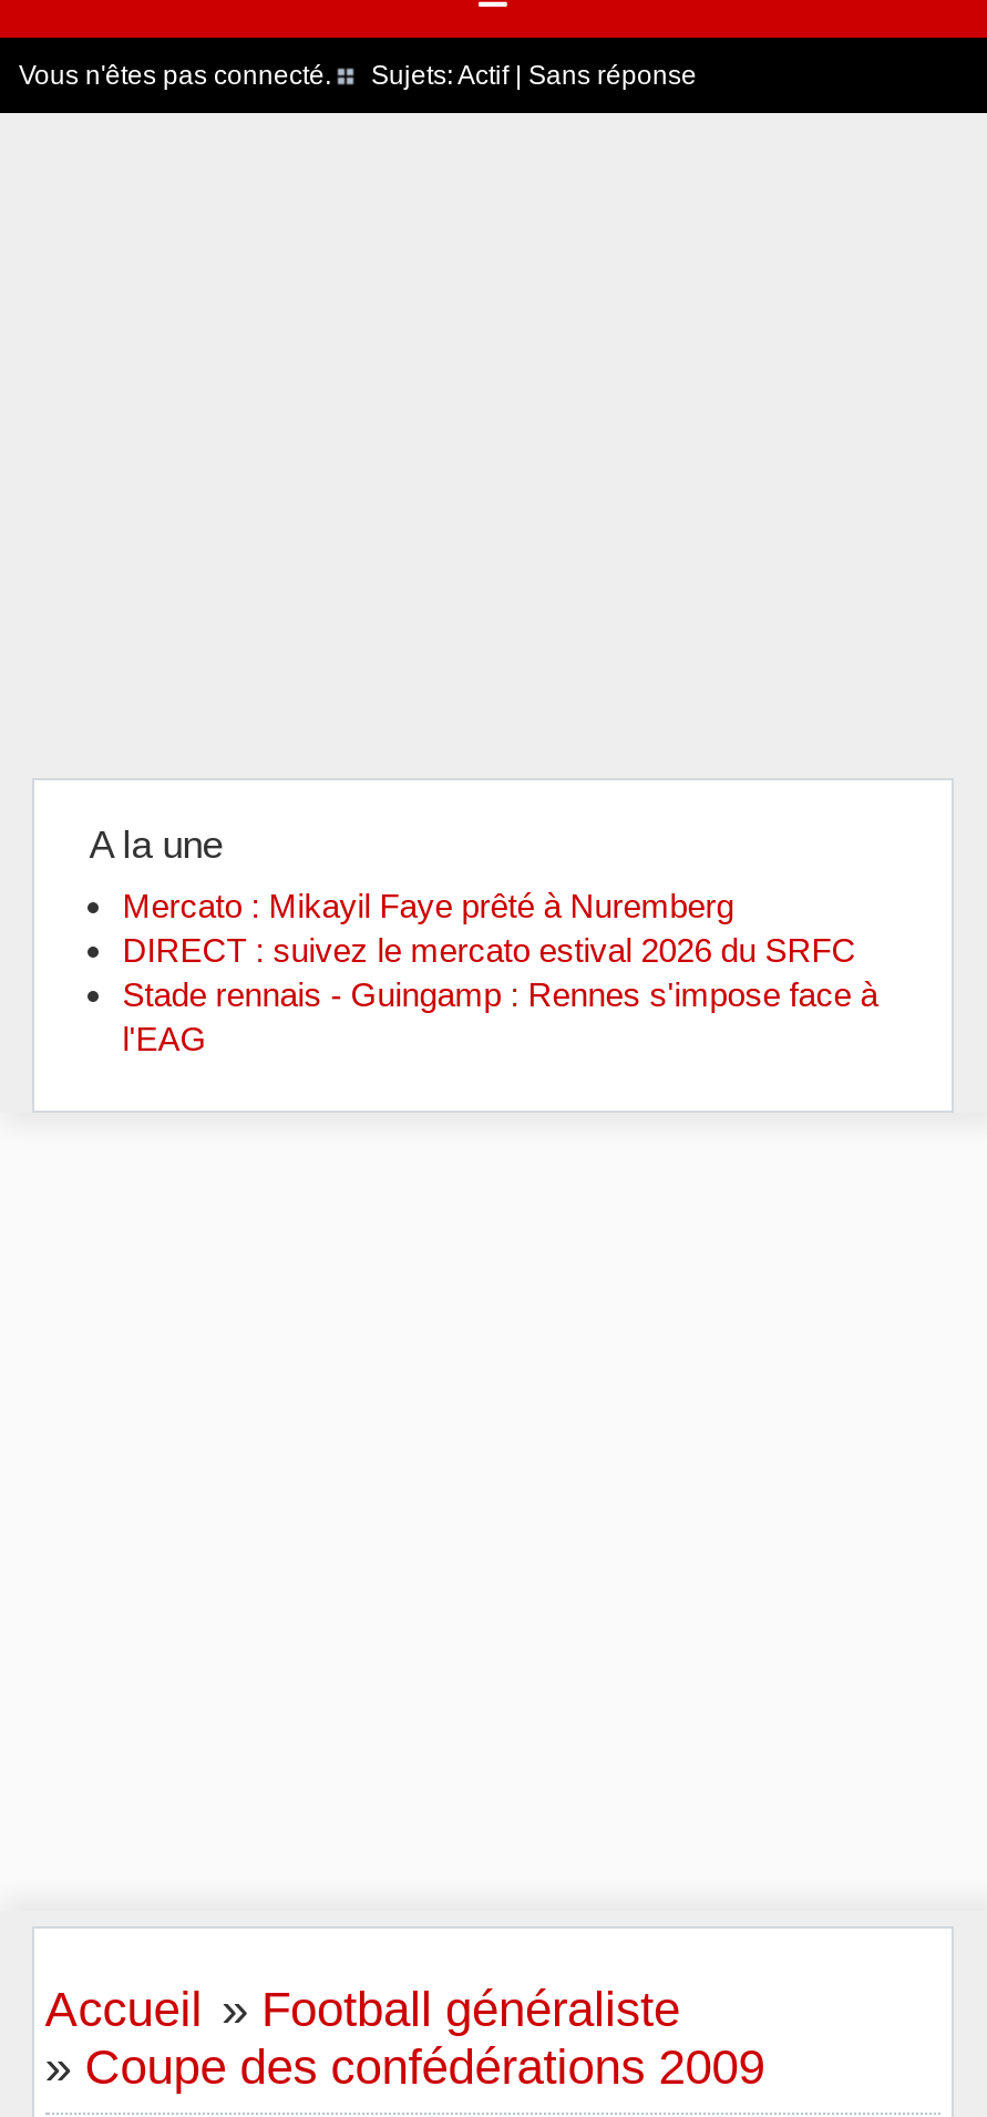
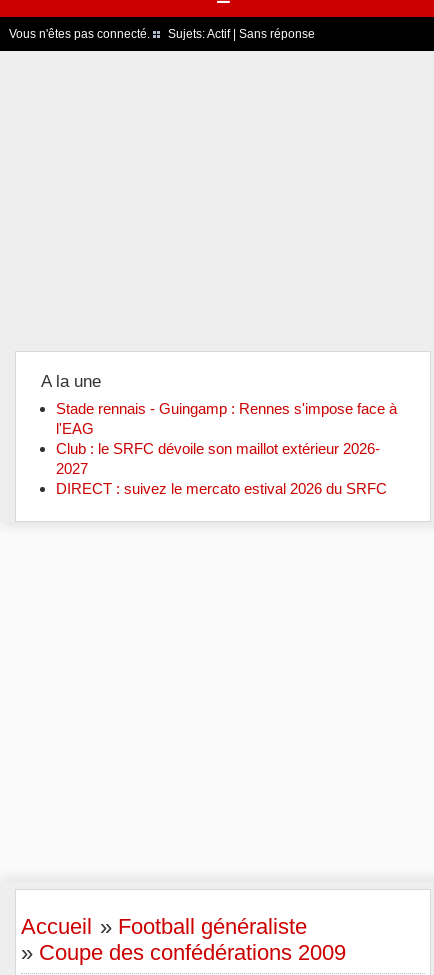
[122,887,734,924] Mercato : Mikayil Faye prêté à Nuremberg -> none
moved [122,931,856,969] -> [56,480,387,497]: DIRECT : suivez le mercato estival 2026 du SRFC
moved [122,975,878,1057] -> [56,400,397,437]: Stade rennais - Guingamp : Rennes s'impose face à | l'EAG
none -> [56,440,380,477] Club : le SRFC dévoile son maillot extérieur 2026- | 2027

